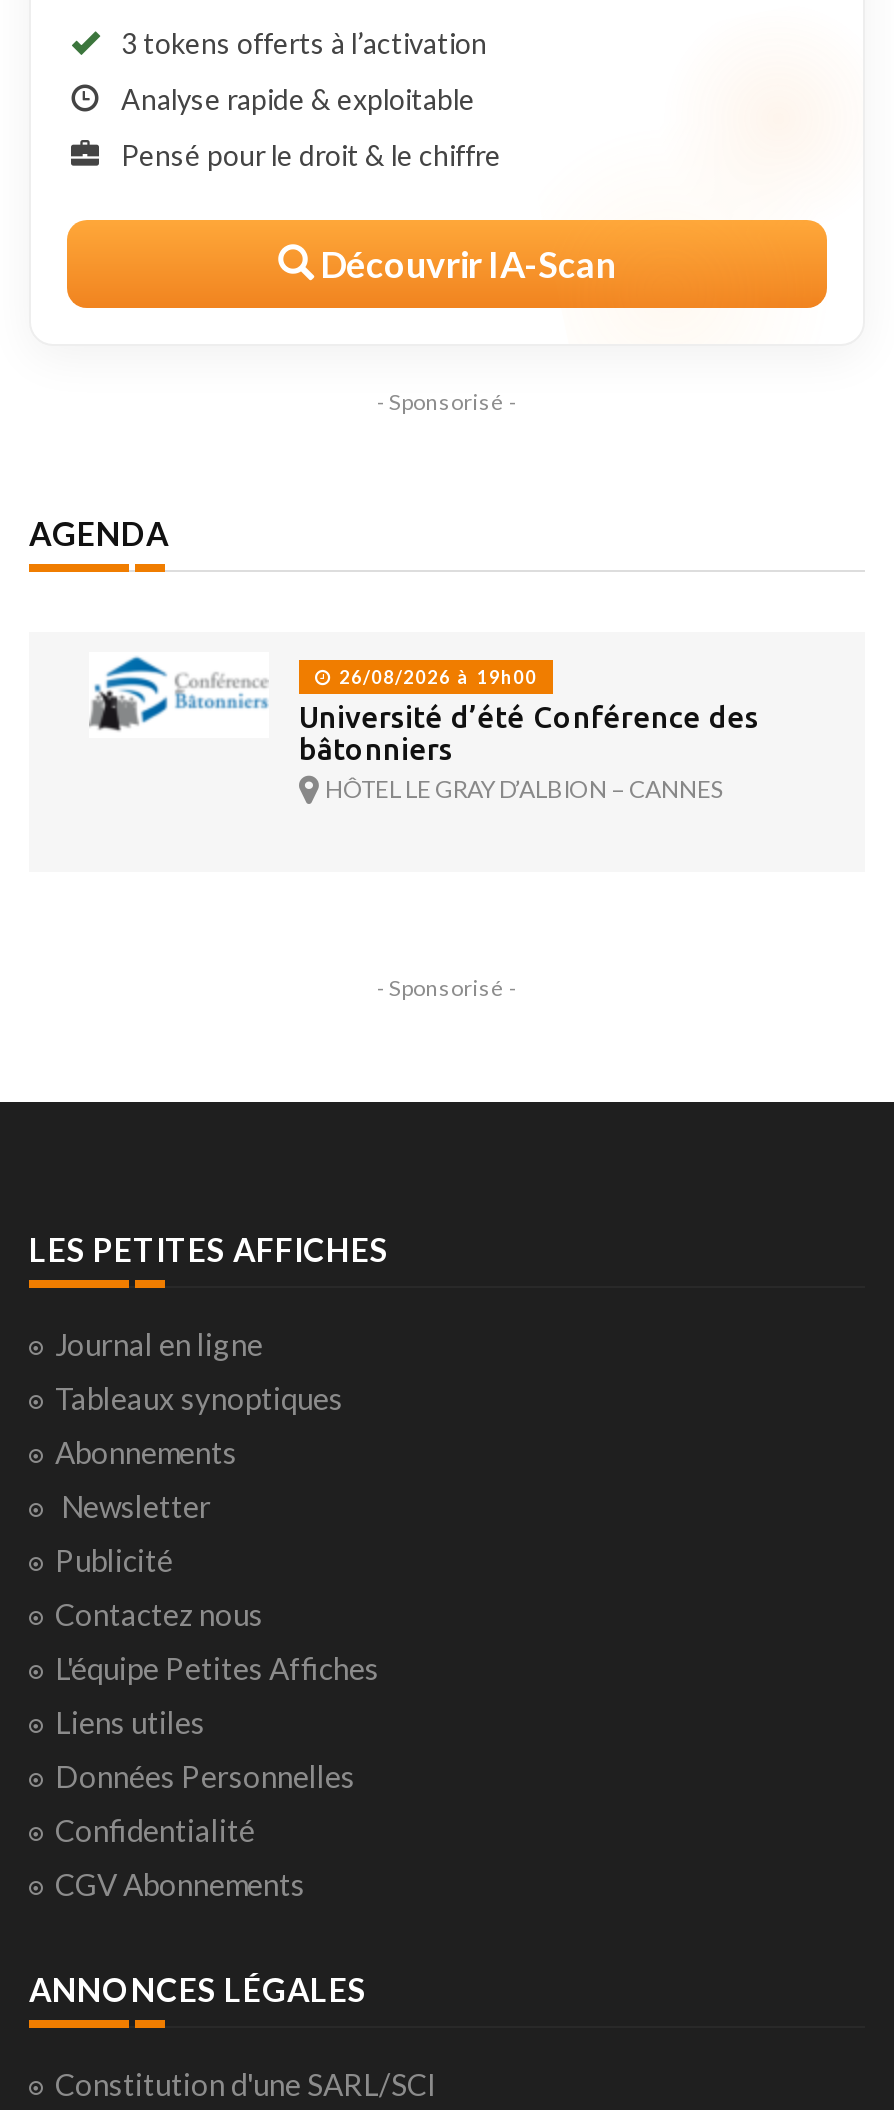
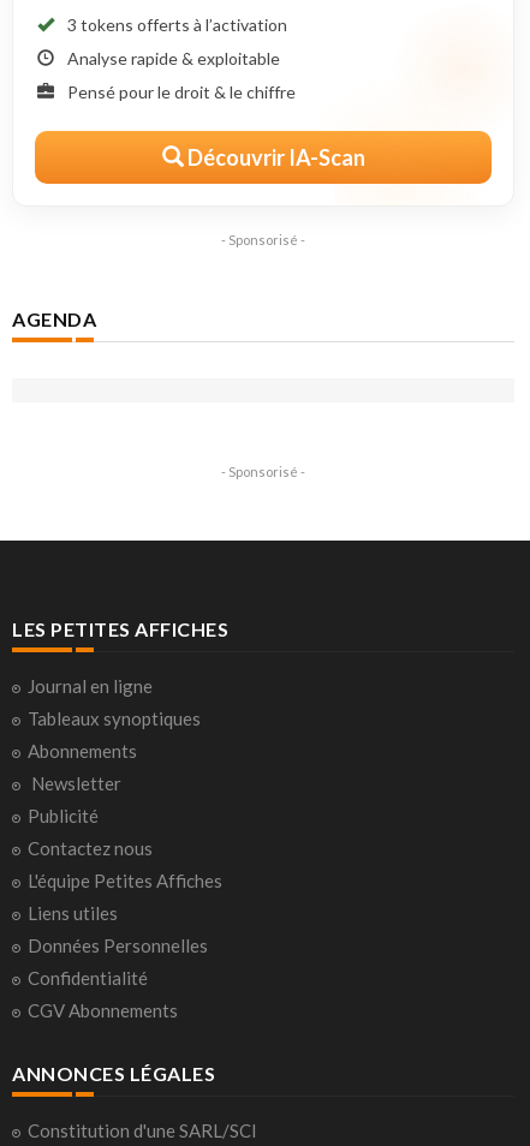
[89,656,759,805] [image] | 26/08/2026 à 19h00 | Université d’été Conférence des | bâtonniers | HÔTEL LE GRAY D’ALBION – CANNES -> none

